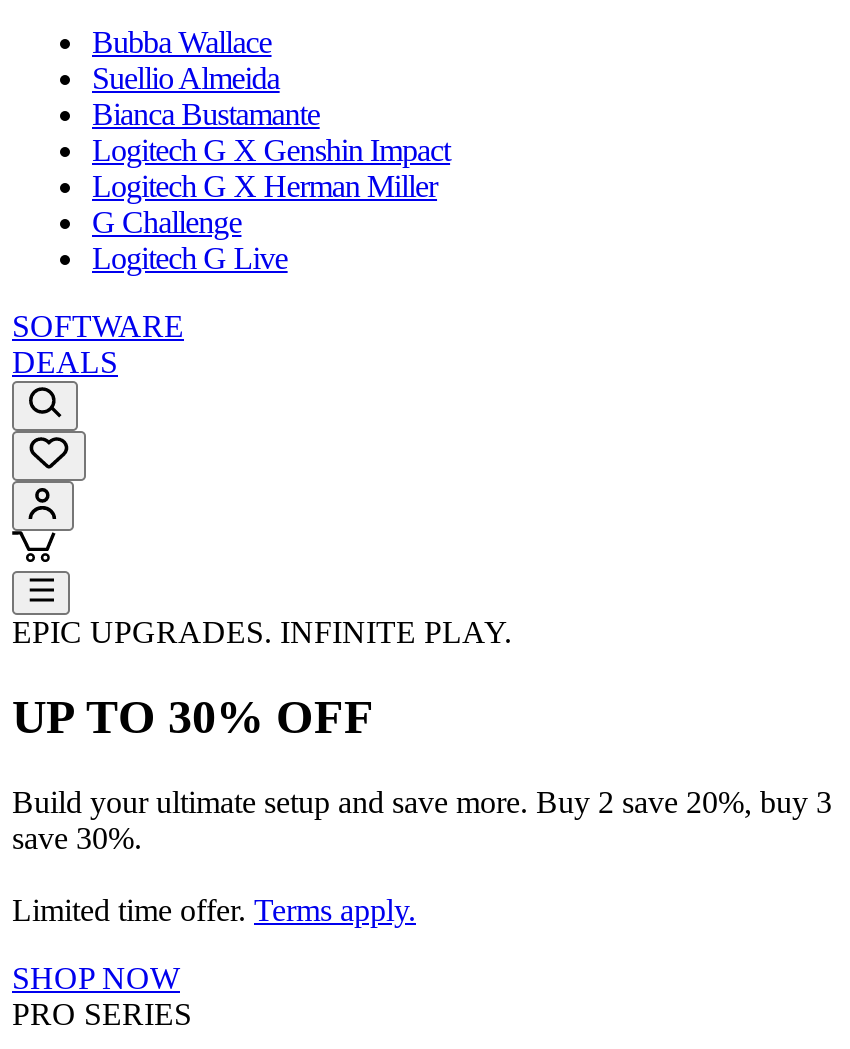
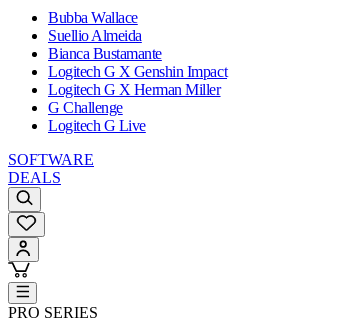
[12,615,832,995] EPIC UPGRADES. INFINITE PLAY. | UP TO 30% OFF | Build your ultimate setup and save more. Buy 2 save 20%, buy 3 | save 30%. | Limited time offer. Terms apply. | SHOP NOW -> none

